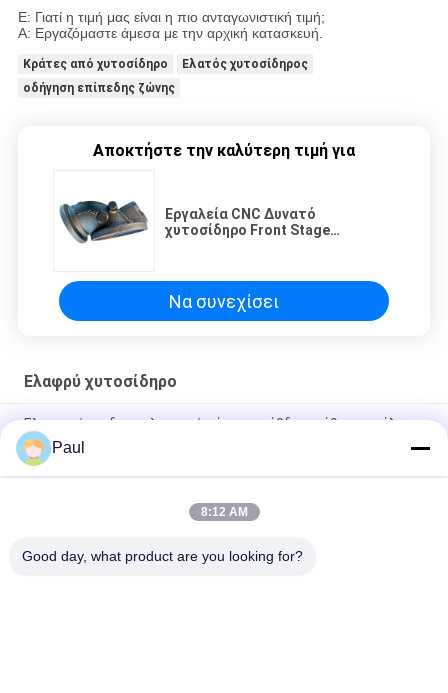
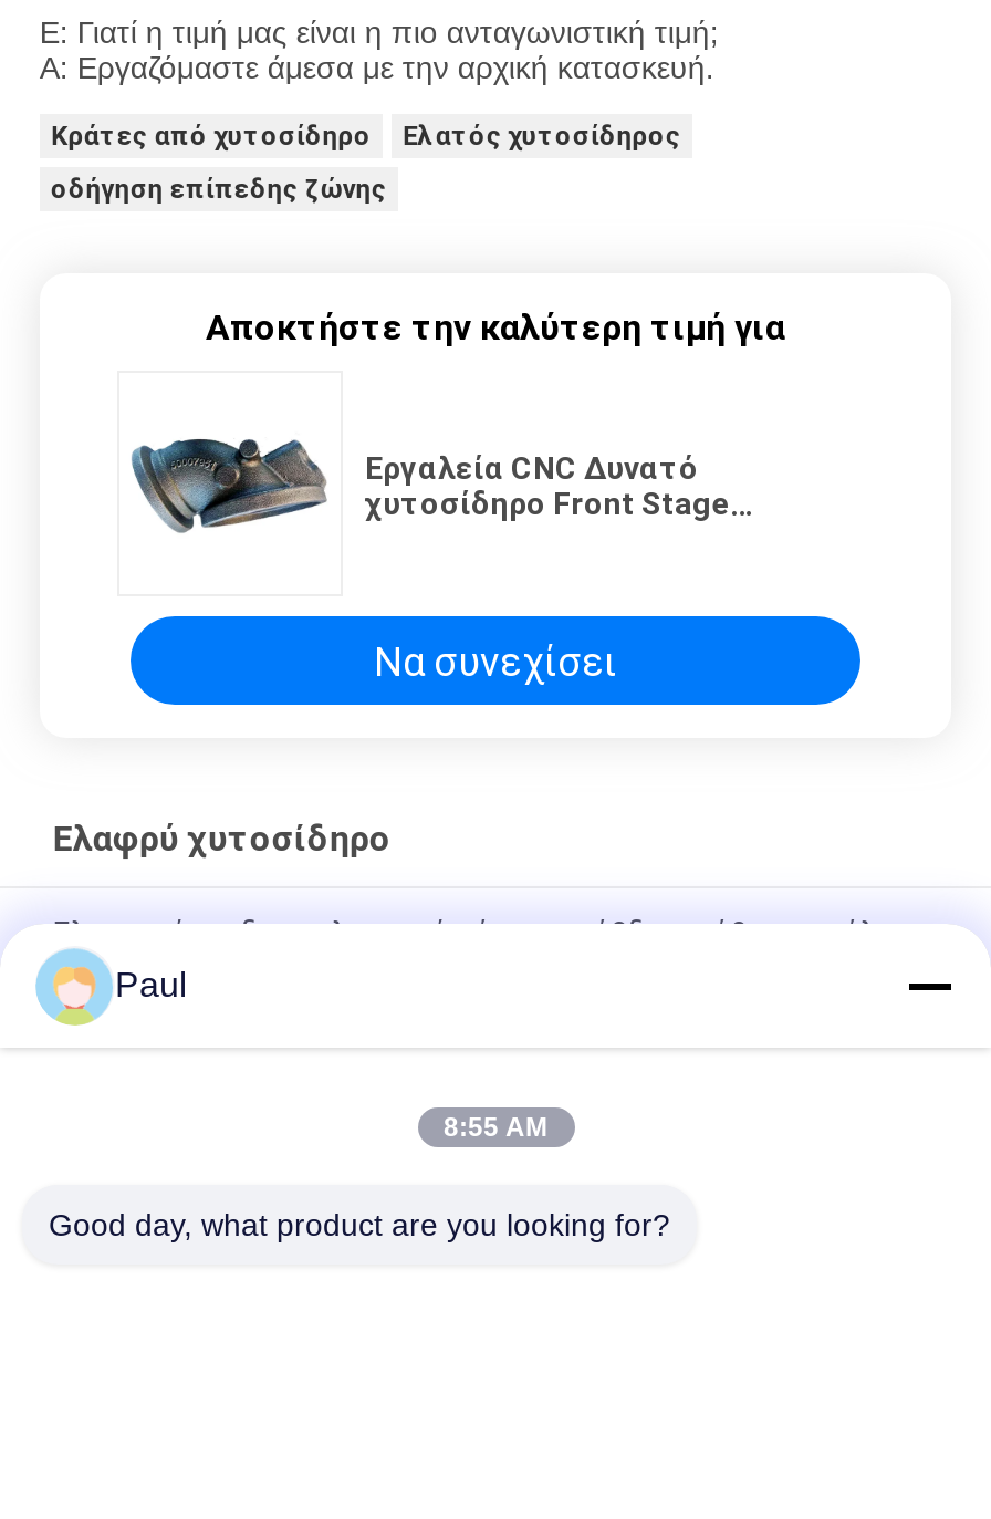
[200,505,247,519] 8:12 AM -> [444,1112,547,1143] 8:55 AM

